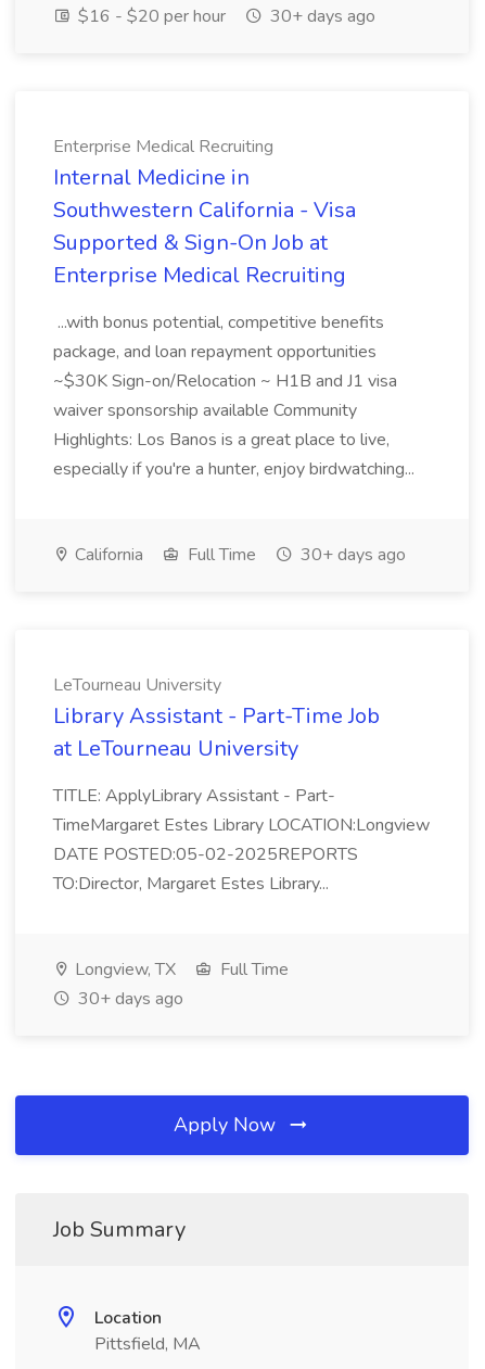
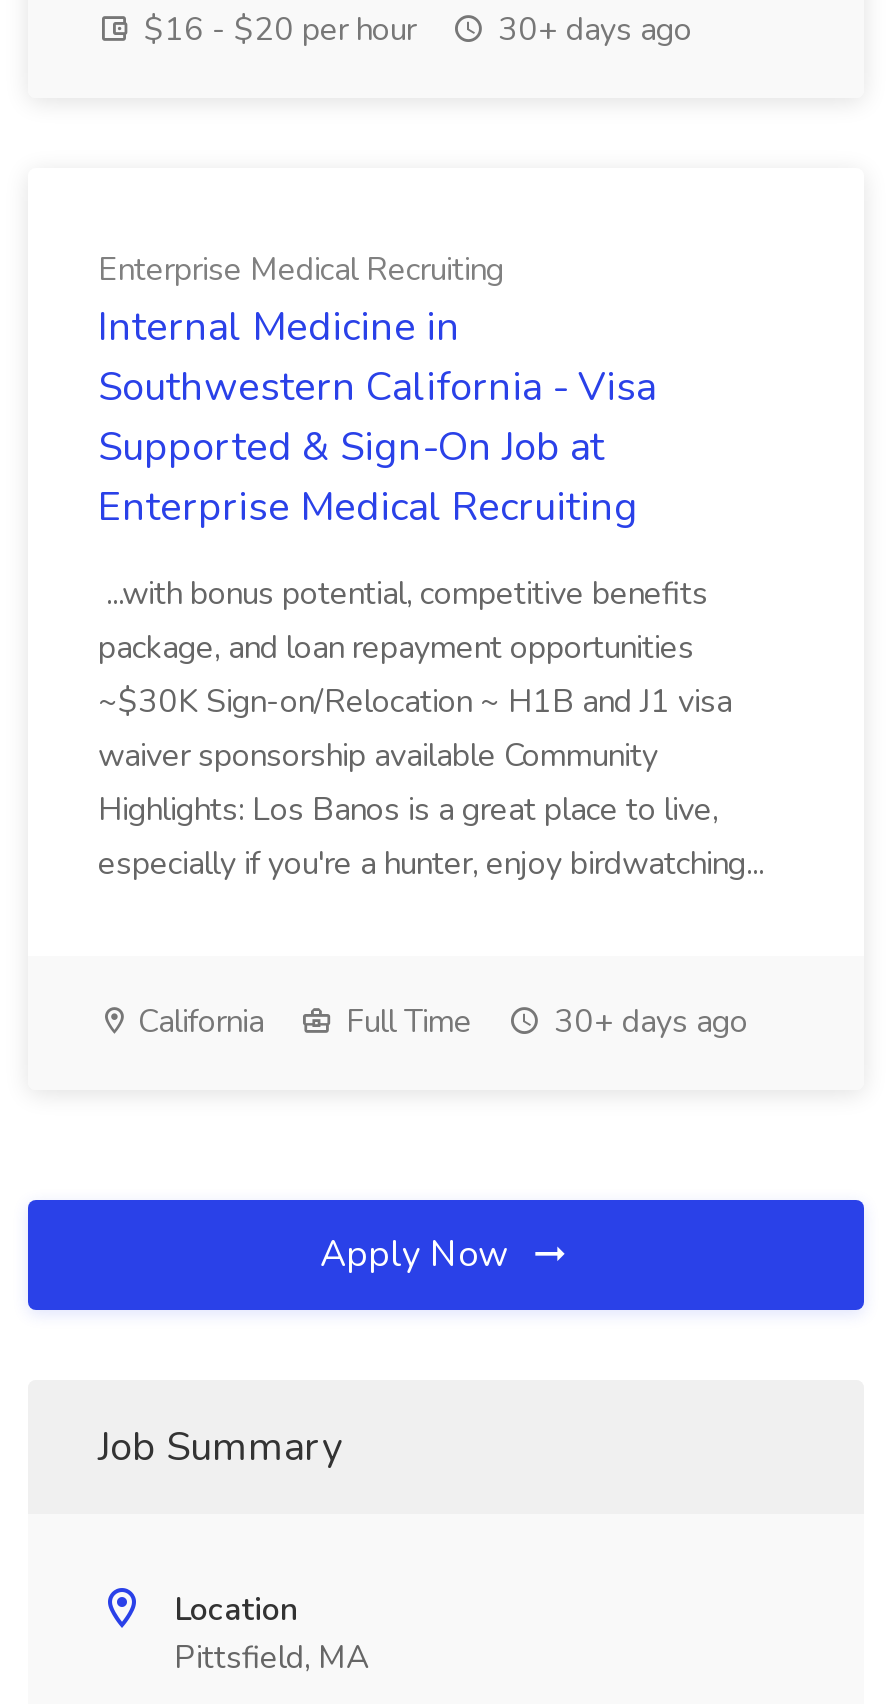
[53,673,430,896] LeTourneau University | Library Assistant - Part-Time Job | at LeTourneau University | TITLE: ApplyLibrary Assistant - Part- | TimeMargaret Estes Library LOCATION:Longview | DATE POSTED:05-02-2025REPORTS | TO:Director, Margaret Estes Library... -> none
[71,958,289,1011] Longview, TX | Full Time | 30+ days ago -> none

